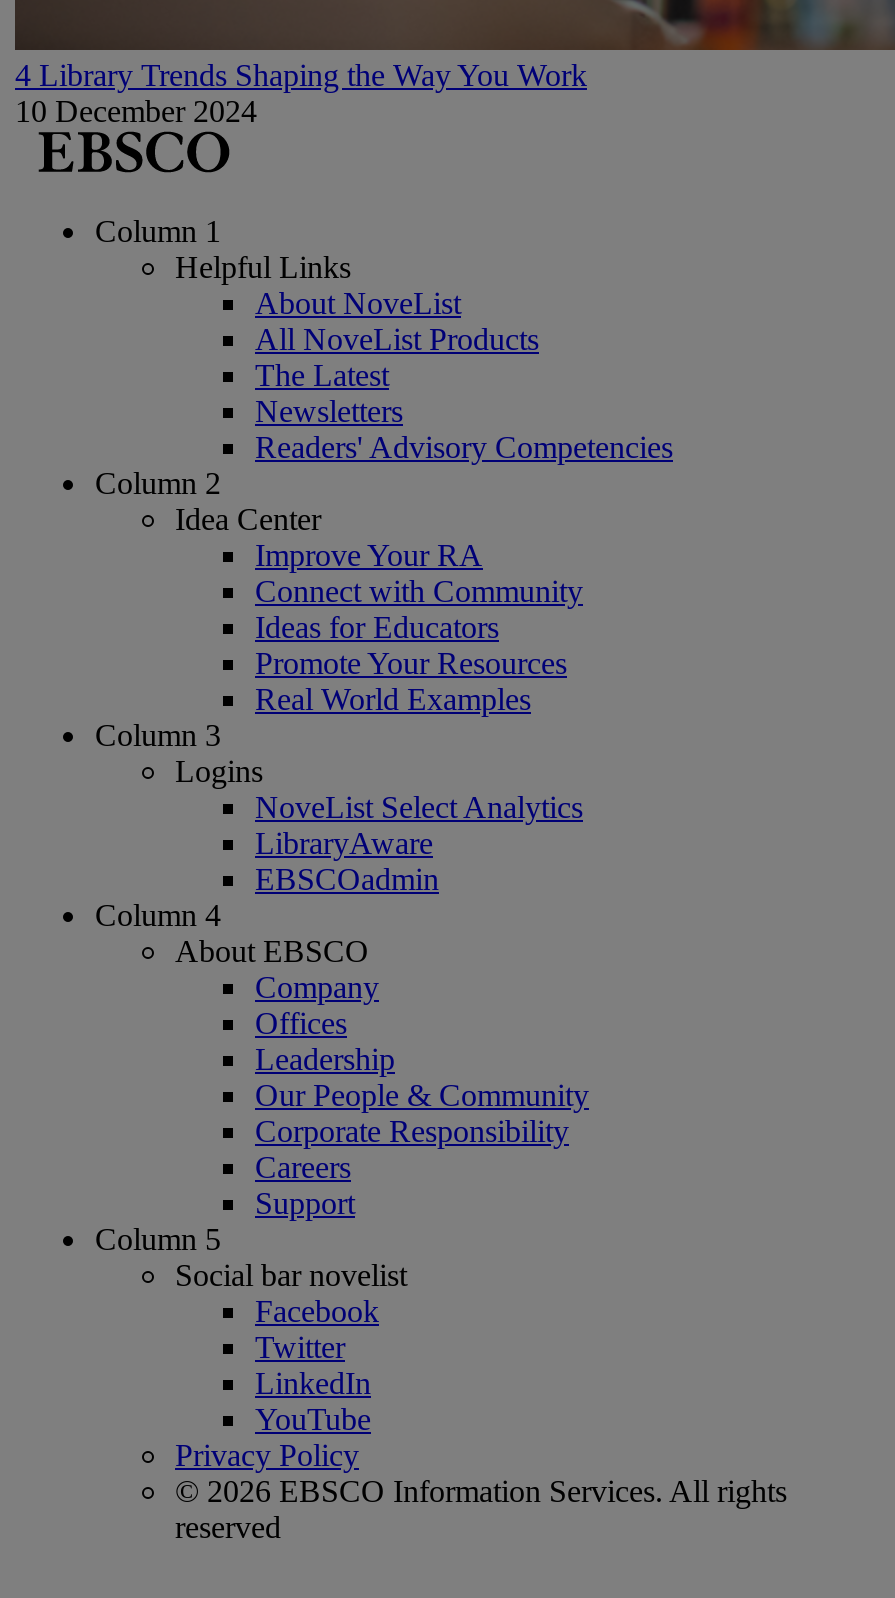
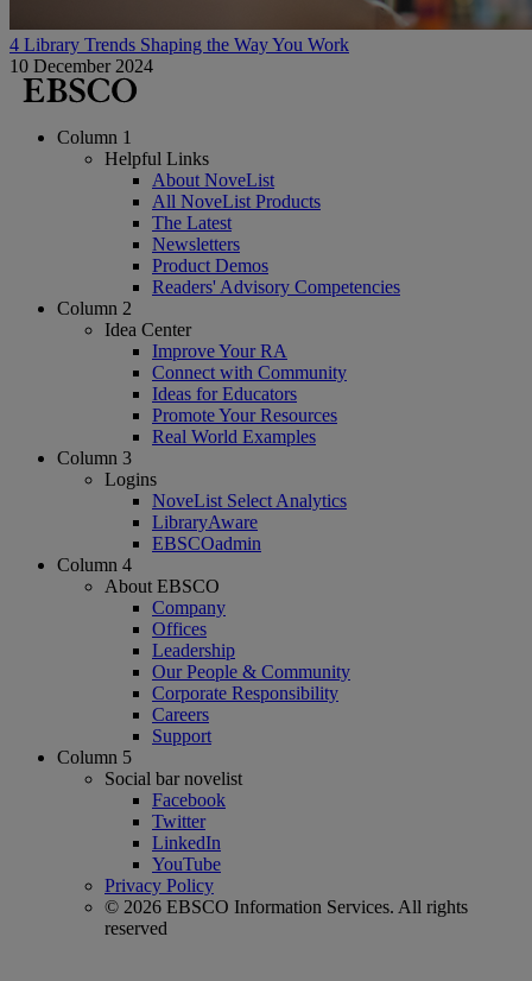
none -> [152,255,268,276] Product Demos

